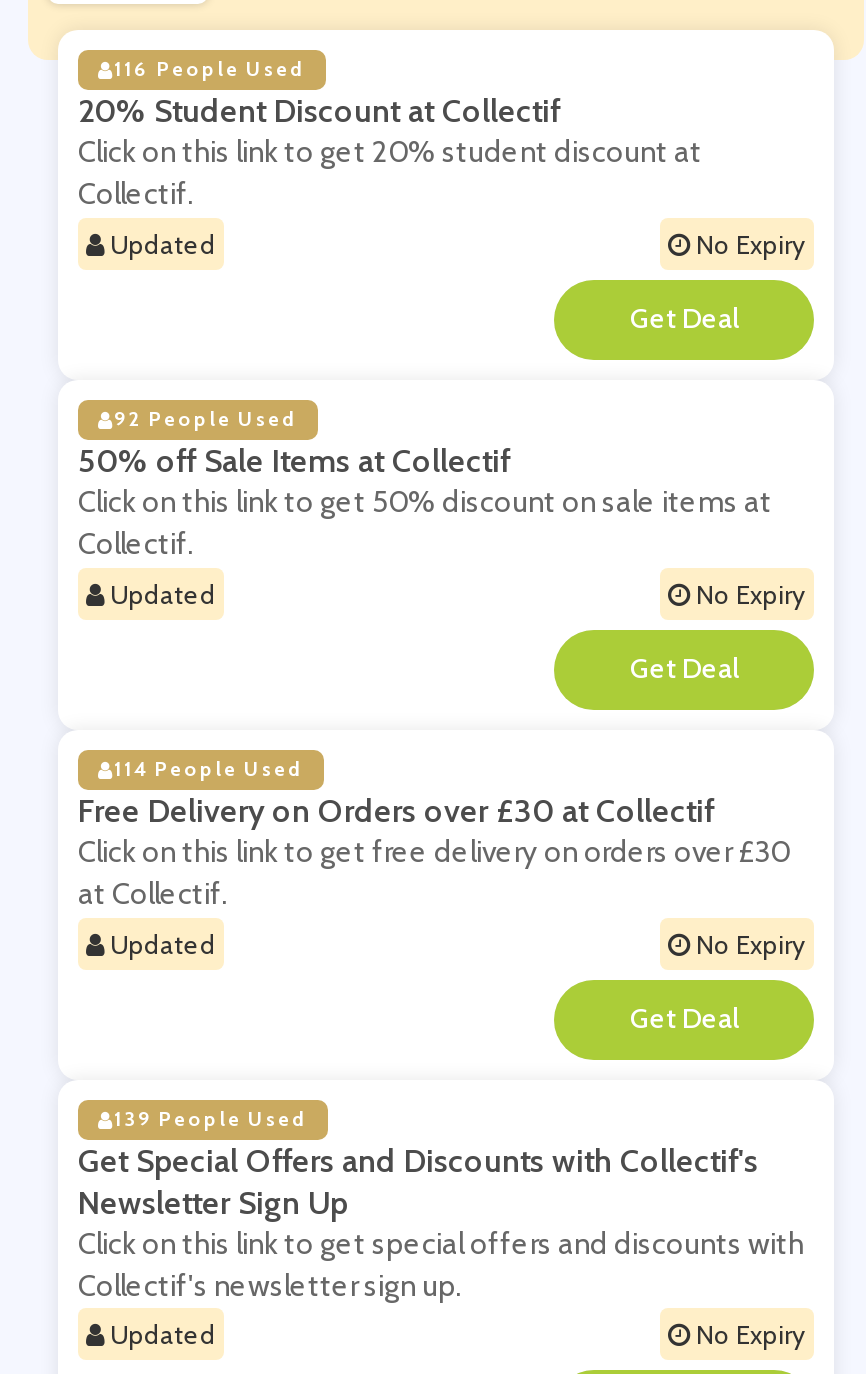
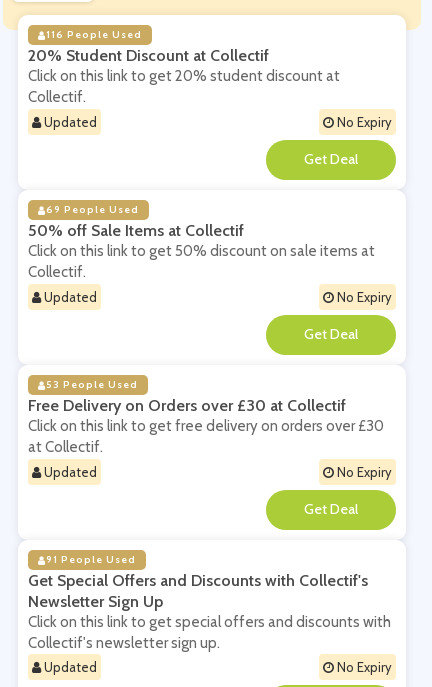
[114,406,298,432] 92 People Used -> [46,203,139,216] 69 People Used
[114,756,304,782] 114 People Used -> [46,378,138,391] 53 People Used
[114,1106,308,1132] 139 People Used -> [46,553,136,566] 91 People Used

